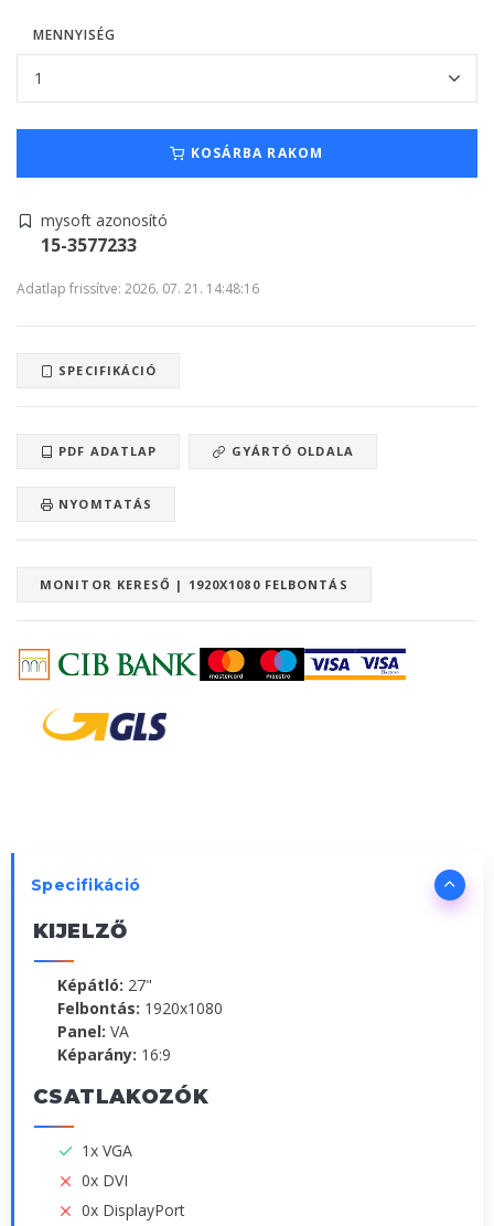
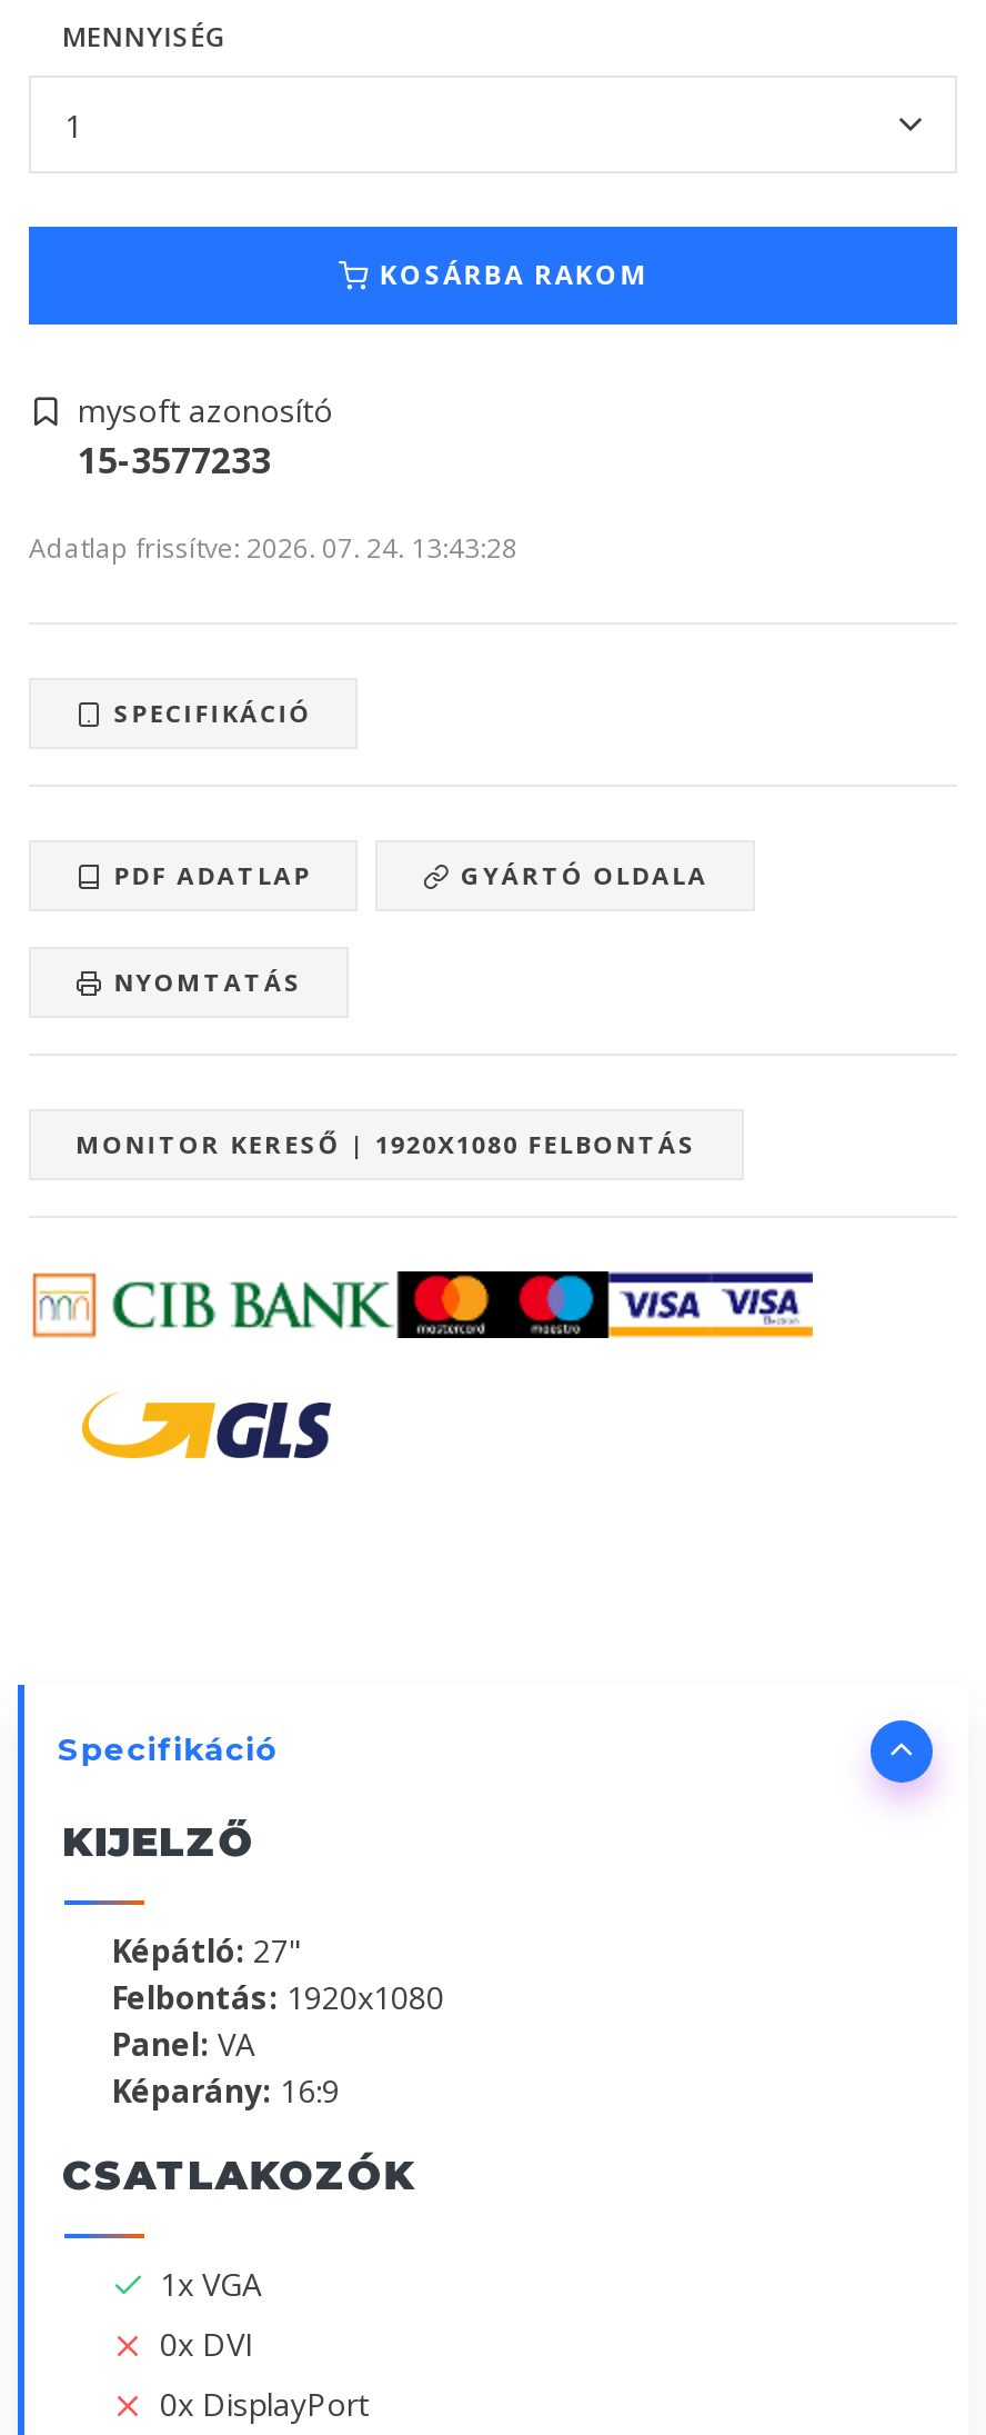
[17,279,259,298] Adatlap frissítve: 2026. 07. 21. 14:48:16 -> [29,529,517,566] Adatlap frissítve: 2026. 07. 24. 13:43:28

